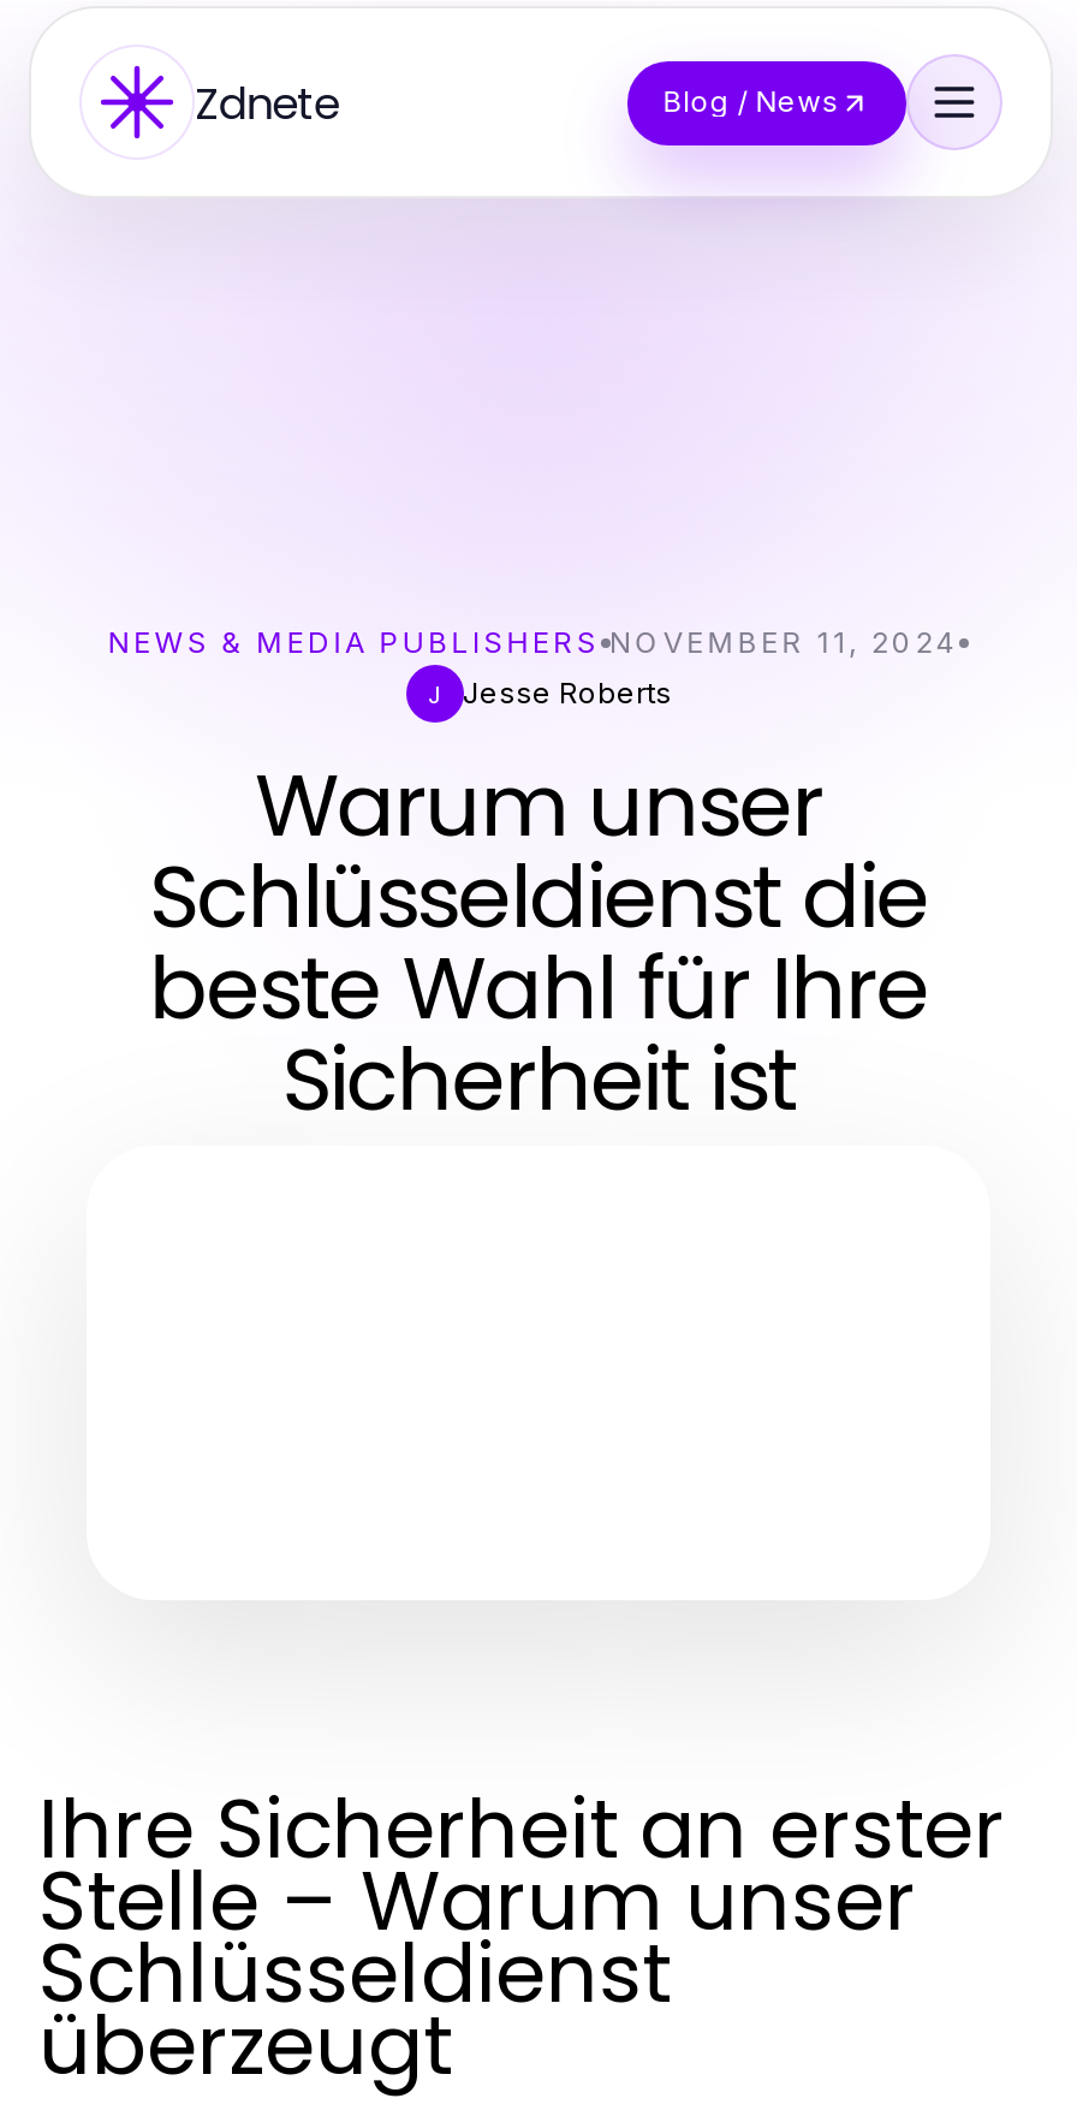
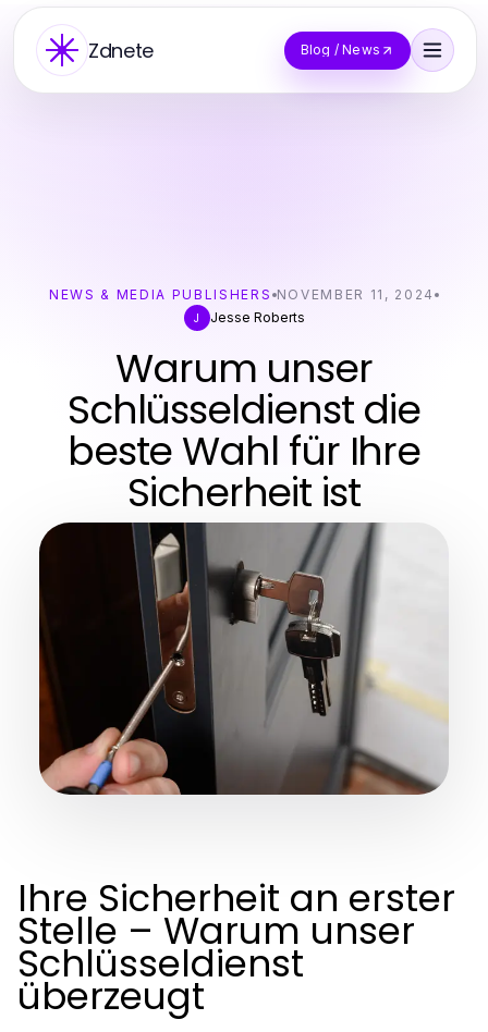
none -> [38,521,449,796] [image]

